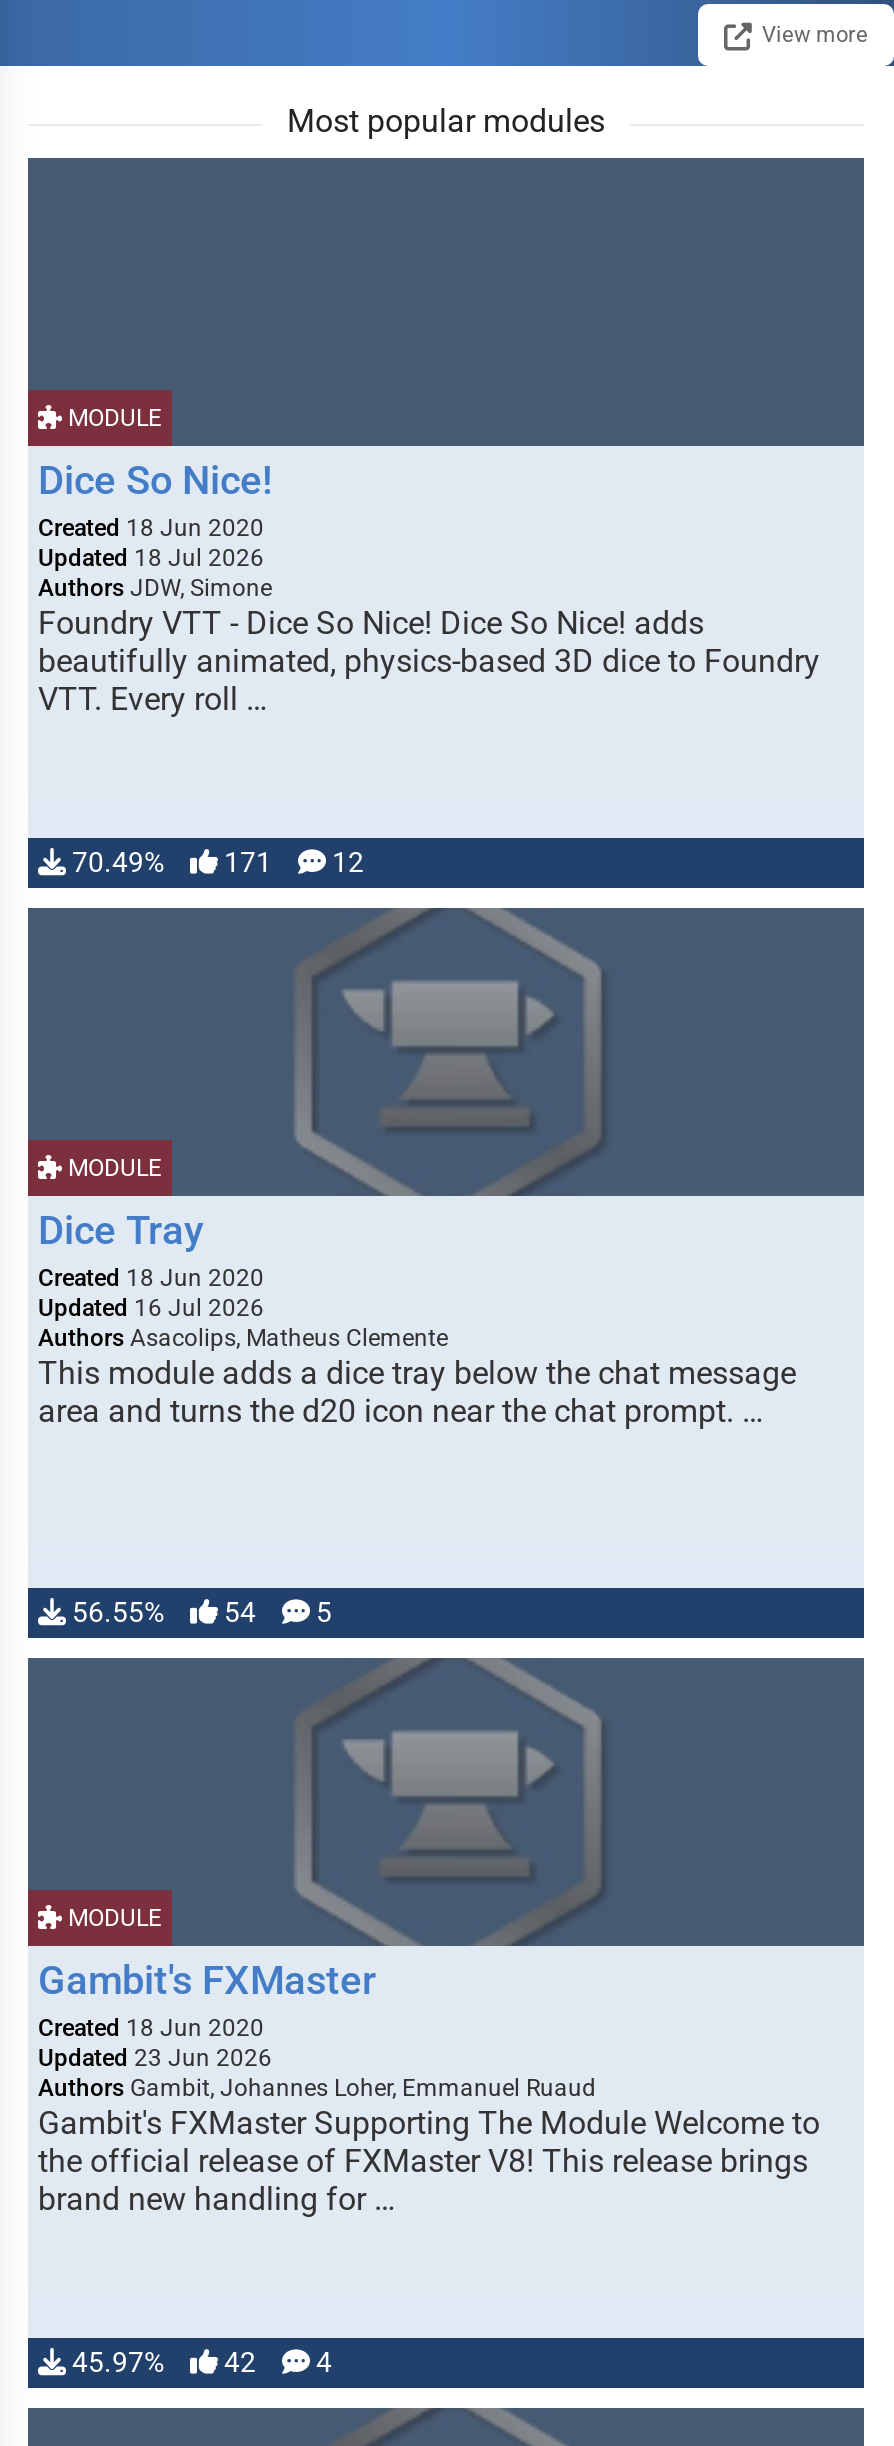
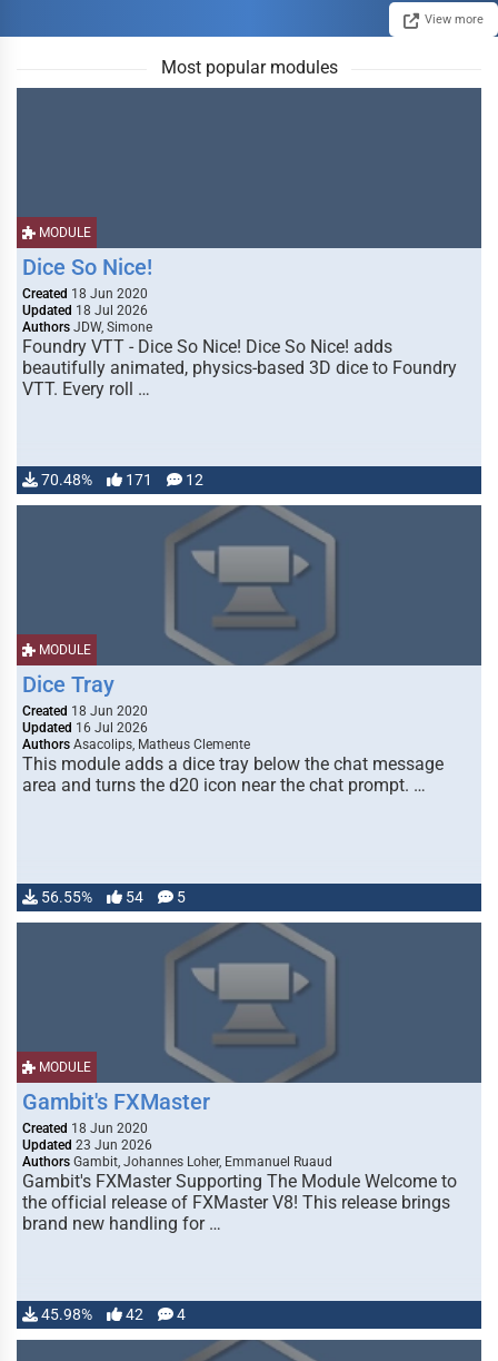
[66,846,364,878] 70.49% 171 12 -> [38,471,203,489] 70.48% 171 12
[66,2346,332,2378] 45.97% 42 4 -> [38,1305,186,1323] 45.98% 42 4

